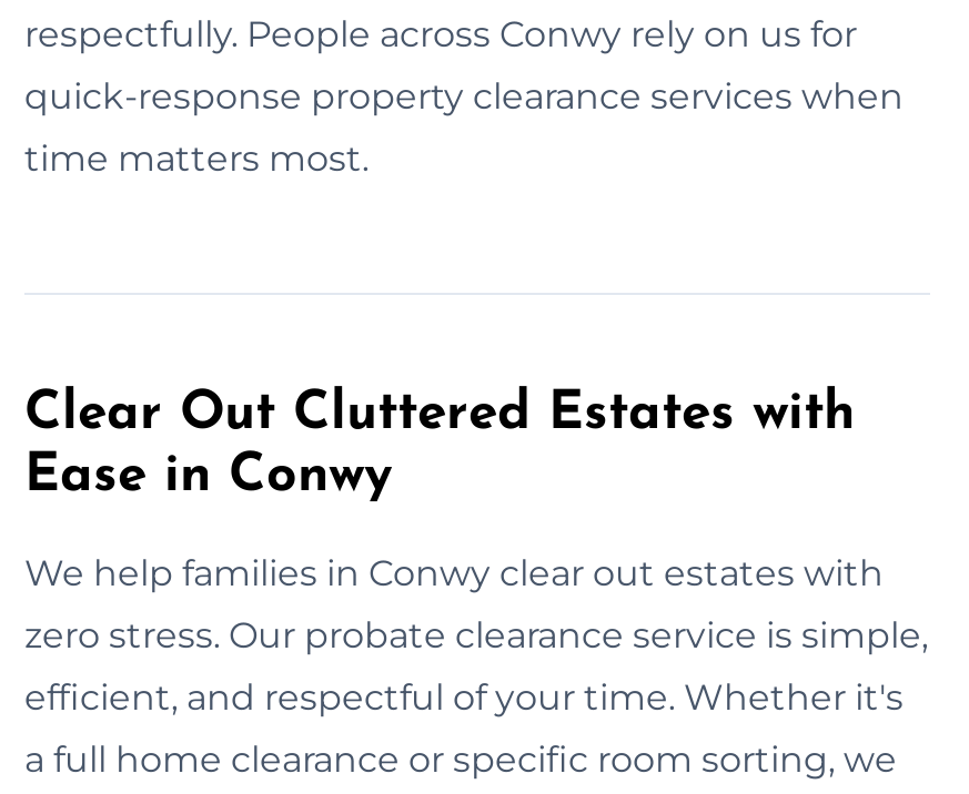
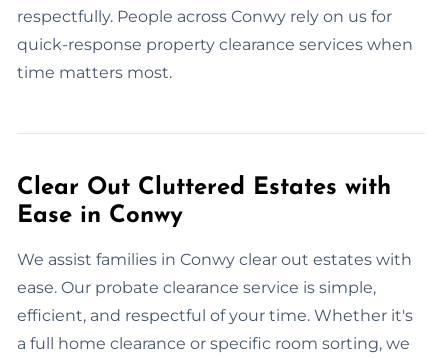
[24,552,884,594] We help families in Conwy clear out estates with -> [17,250,412,269] We assist families in Conwy clear out estates with
[24,614,928,656] zero stress. Our probate clearance service is simple, -> [17,278,376,297] ease. Our probate clearance service is simple,

